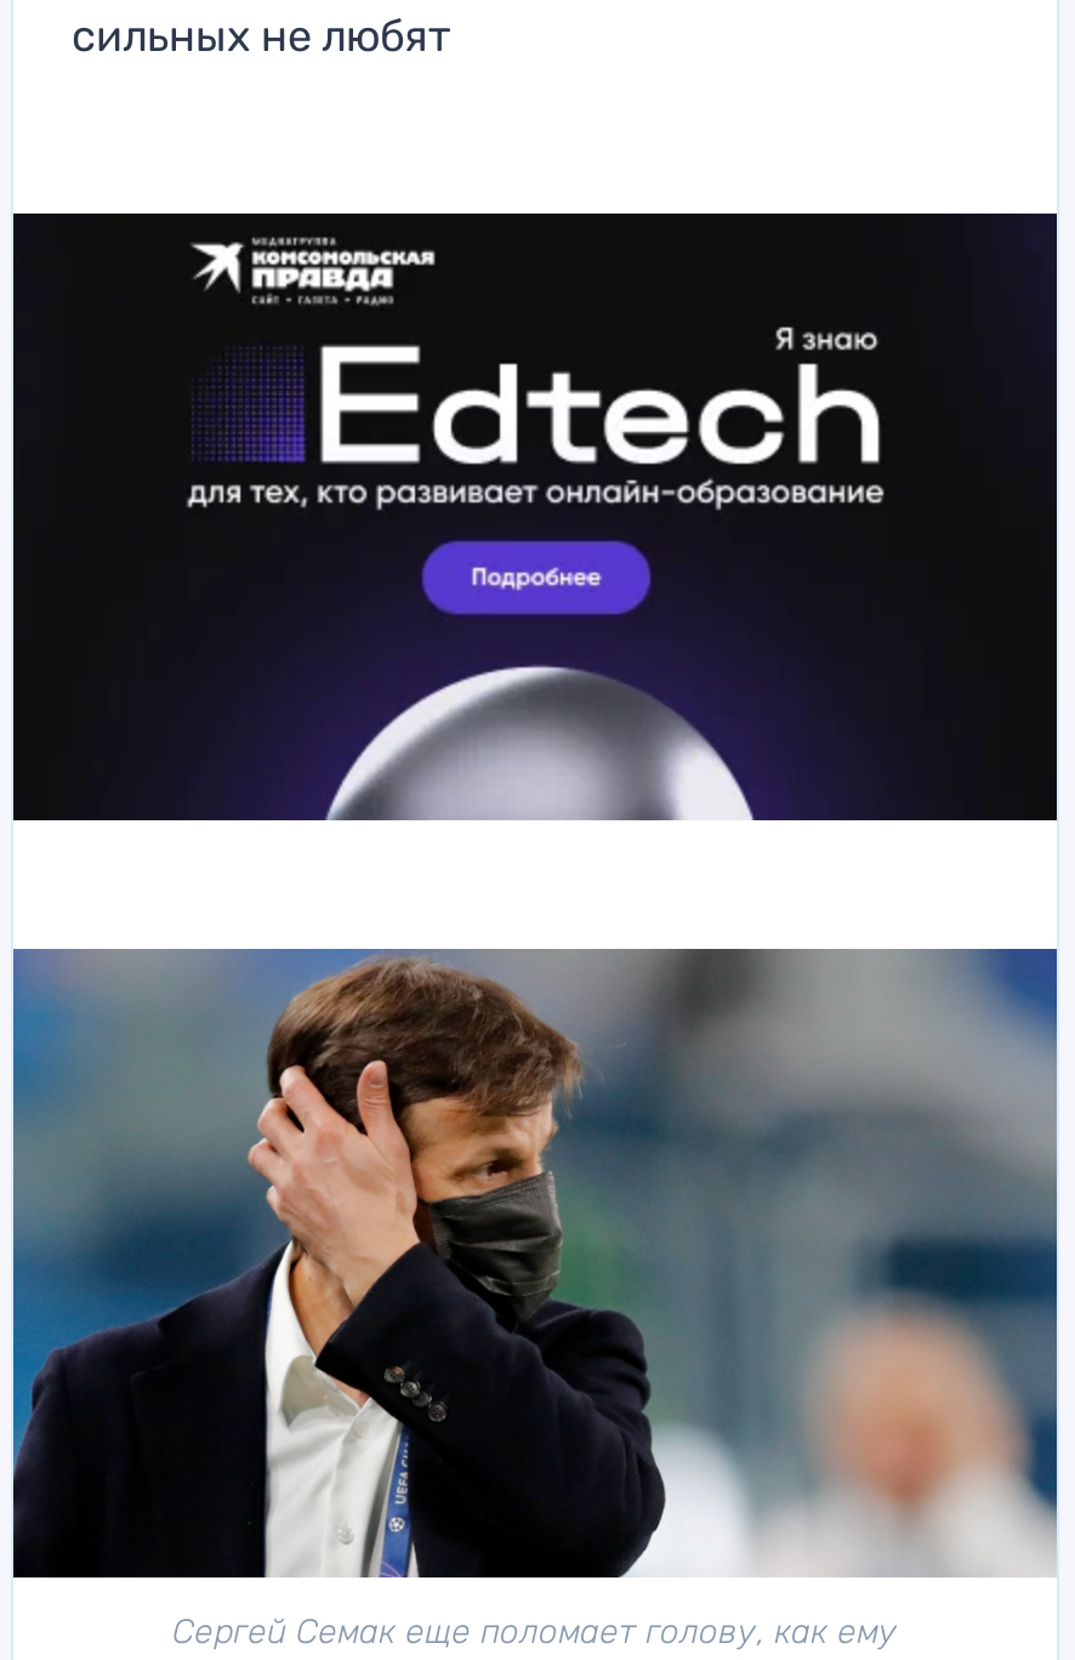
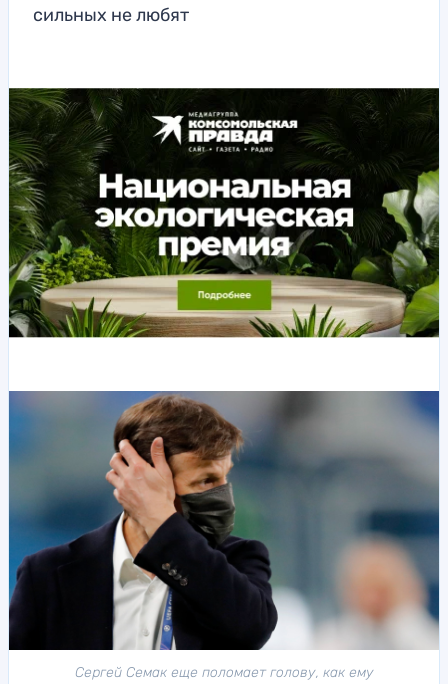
[11,214,1059,823] [image] -> [8,88,440,338] [image]

